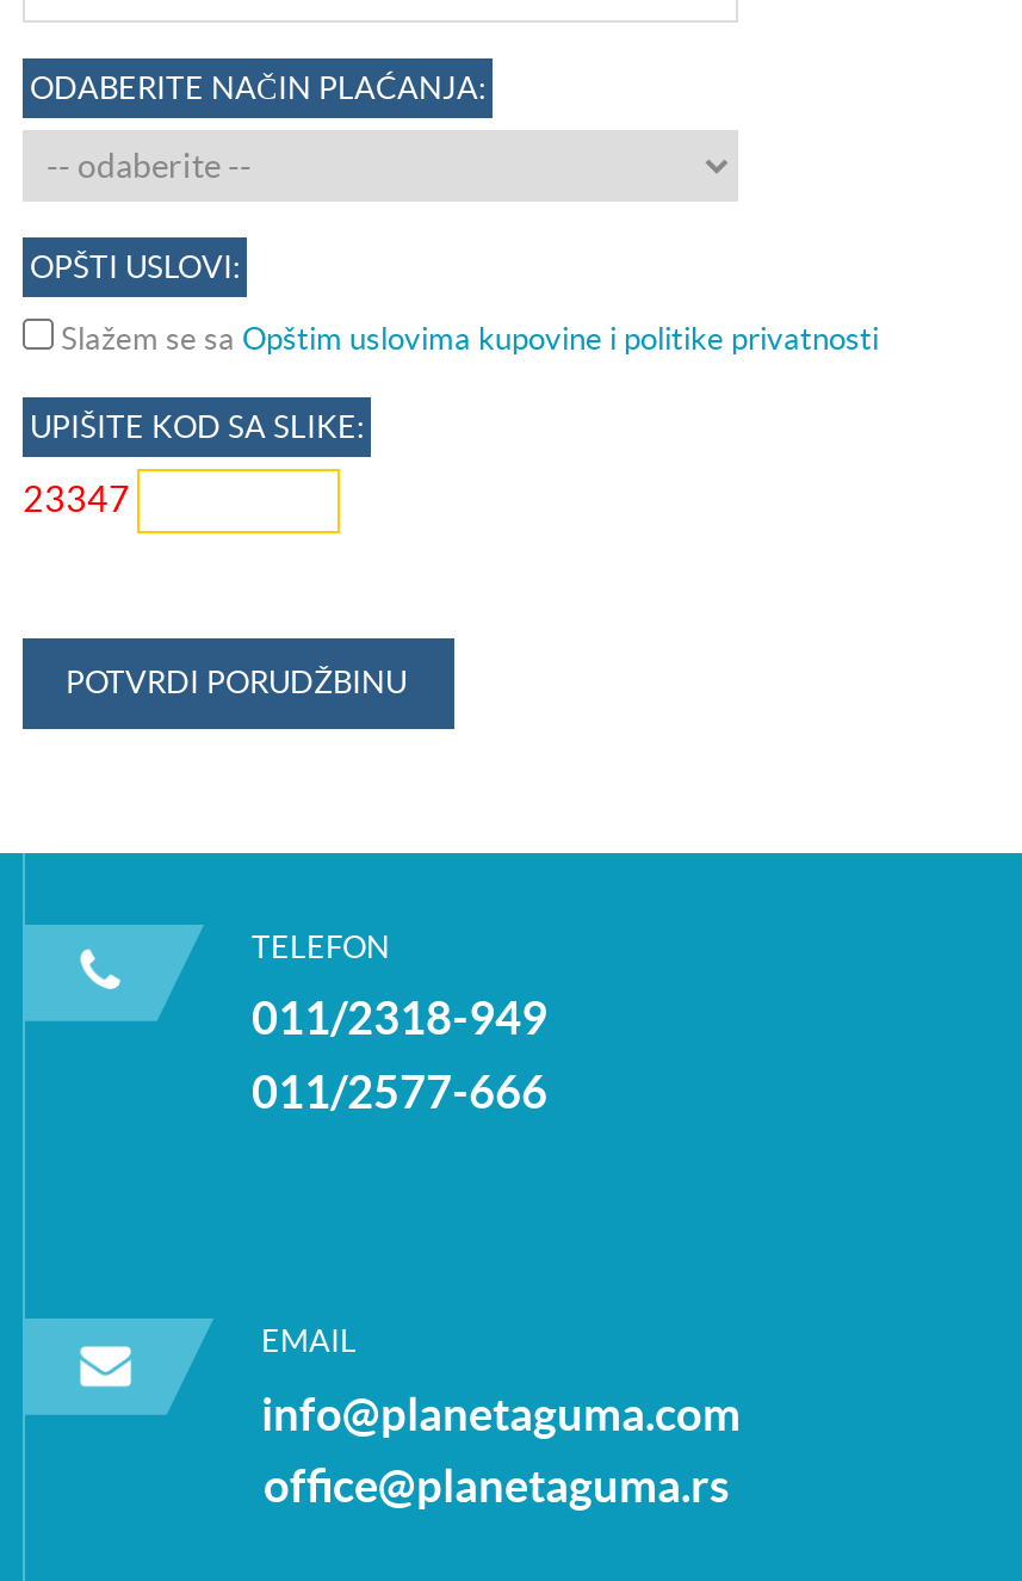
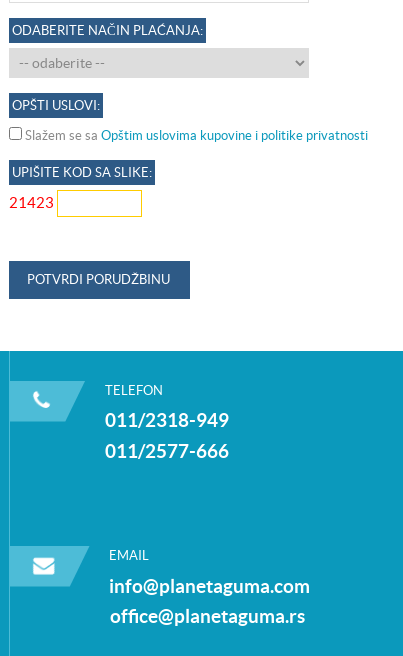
[23,478,130,519] 23347 -> [9,194,54,211] 21423

